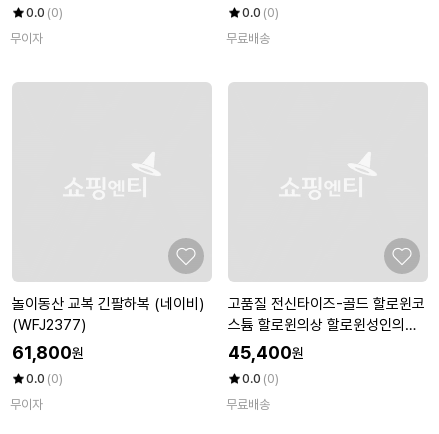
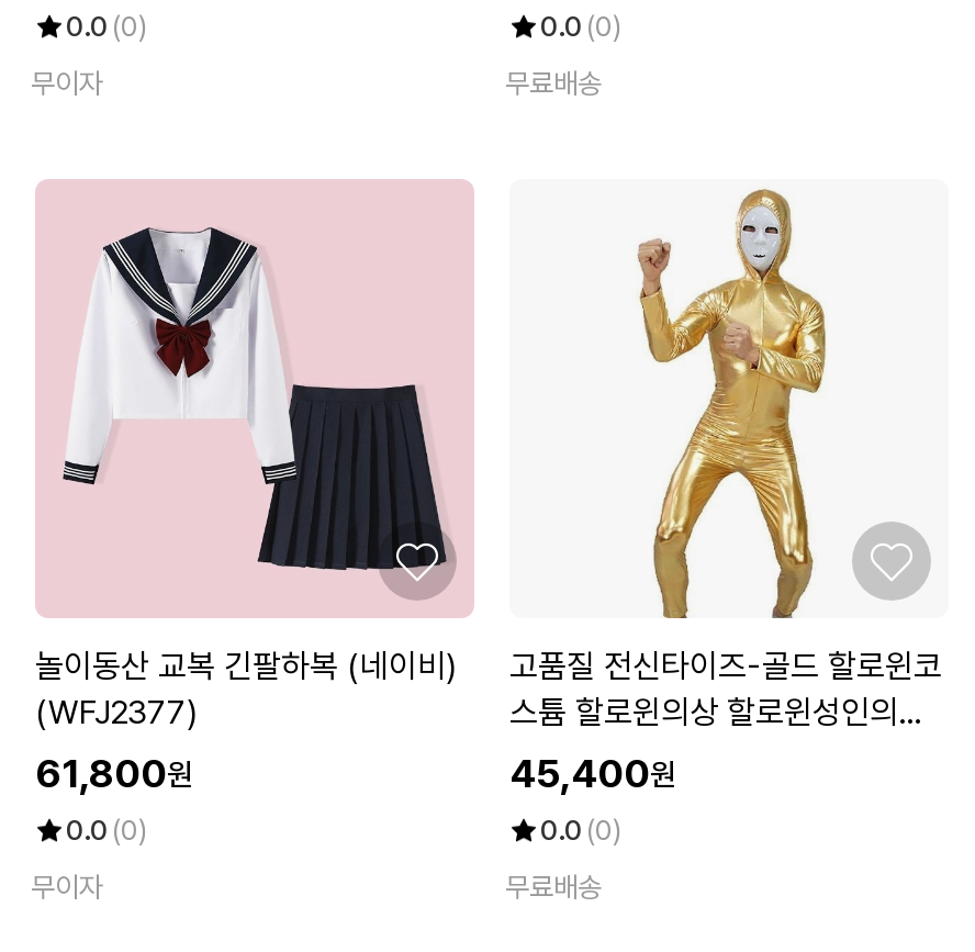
none -> [59,225,450,572] [image]
none -> [637,188,826,620] [image]

